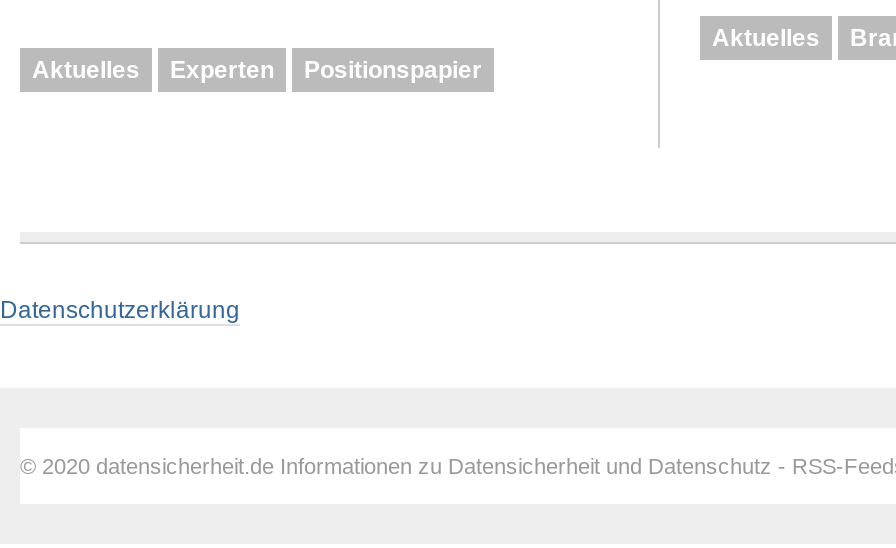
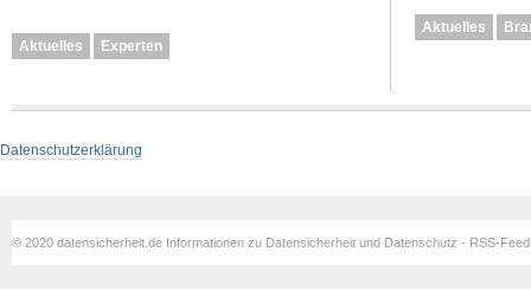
[304,56,482,84] Positionspapier -> none

